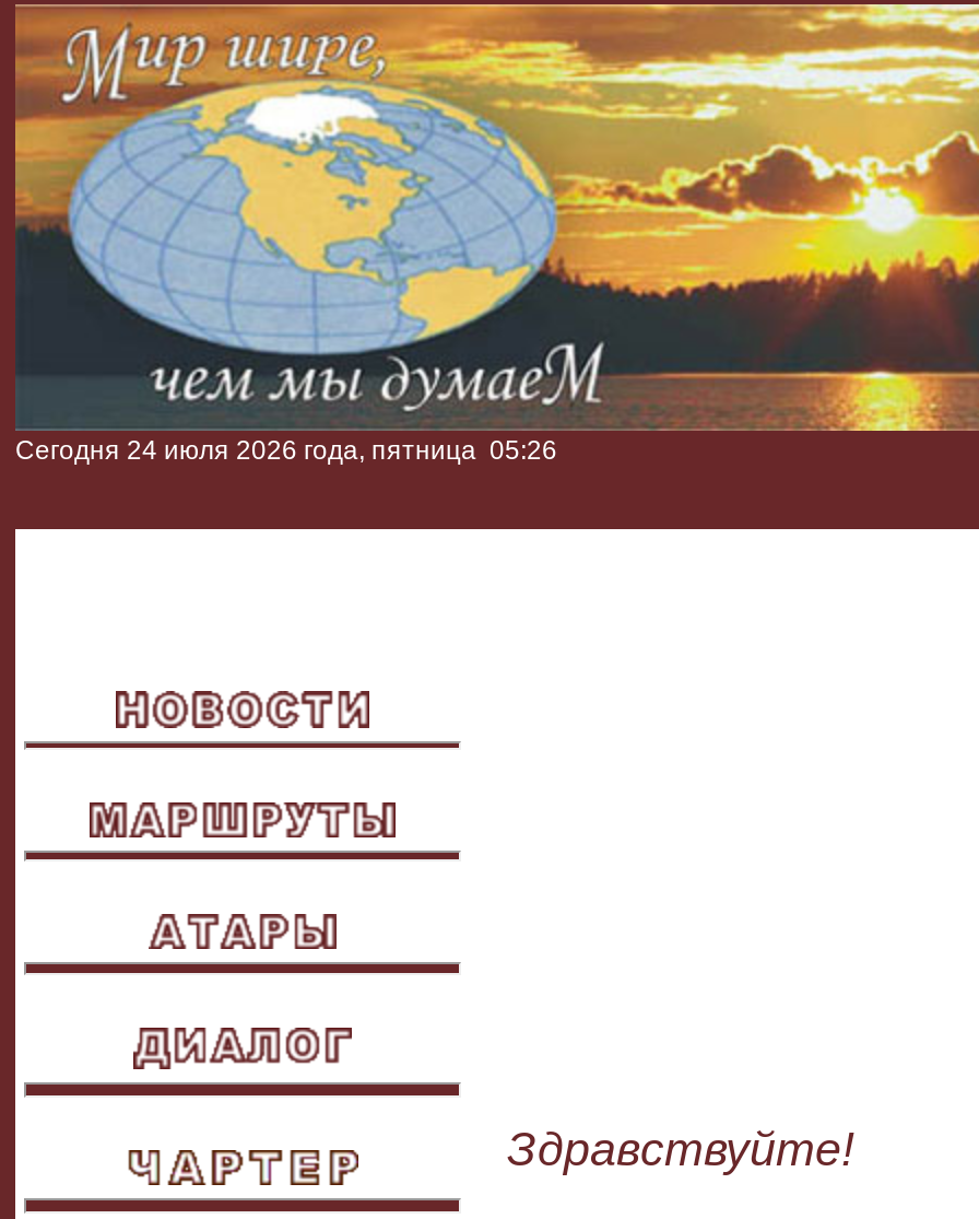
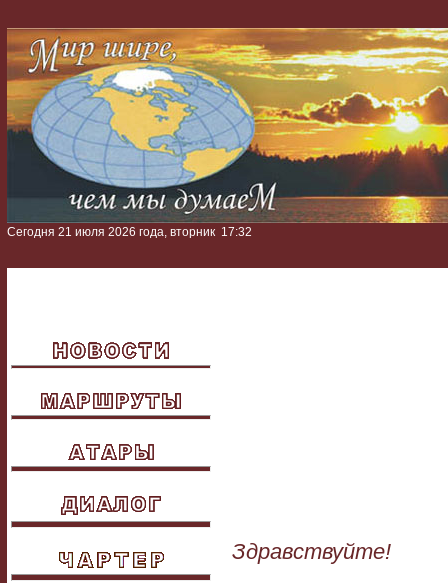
[15,435,557,466] Сегодня 24 июля 2026 года, пятница 05:26 -> [7,225,252,239] Сегодня 21 июля 2026 года, вторник 17:32

